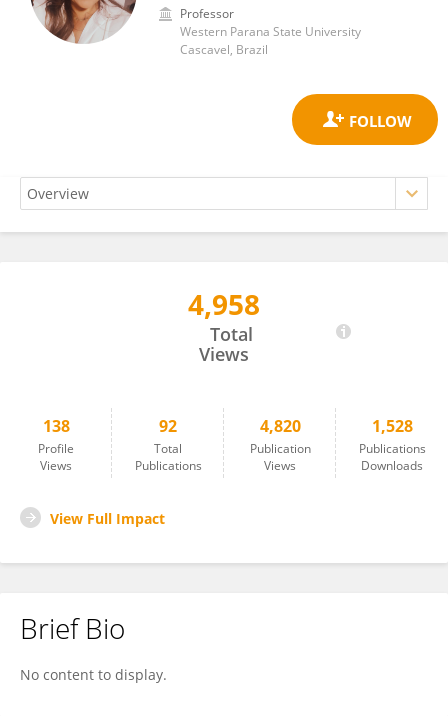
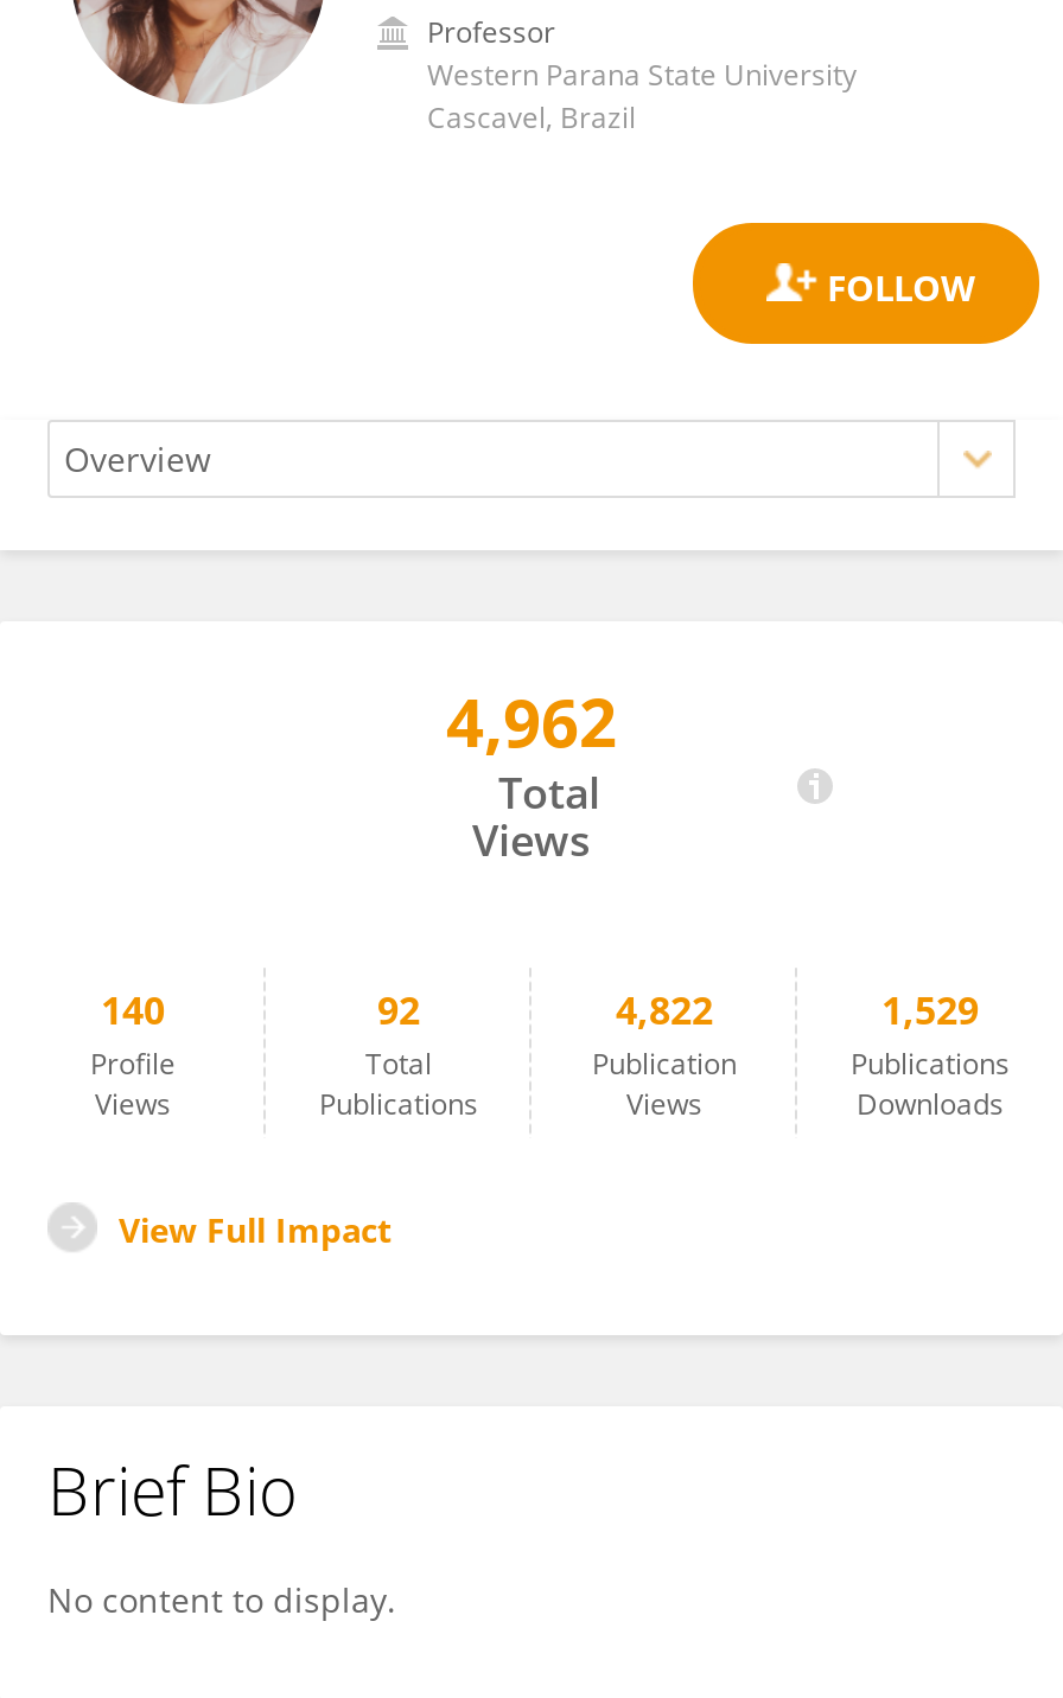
[188,285,260,323] 4,958 -> [446,676,617,766] 4,962
[42,415,69,437] 138 -> [101,984,165,1036] 140
[259,415,300,437] 4,820 -> [616,984,713,1036] 4,822
[371,415,412,437] 1,528 -> [881,984,979,1036] 1,529

